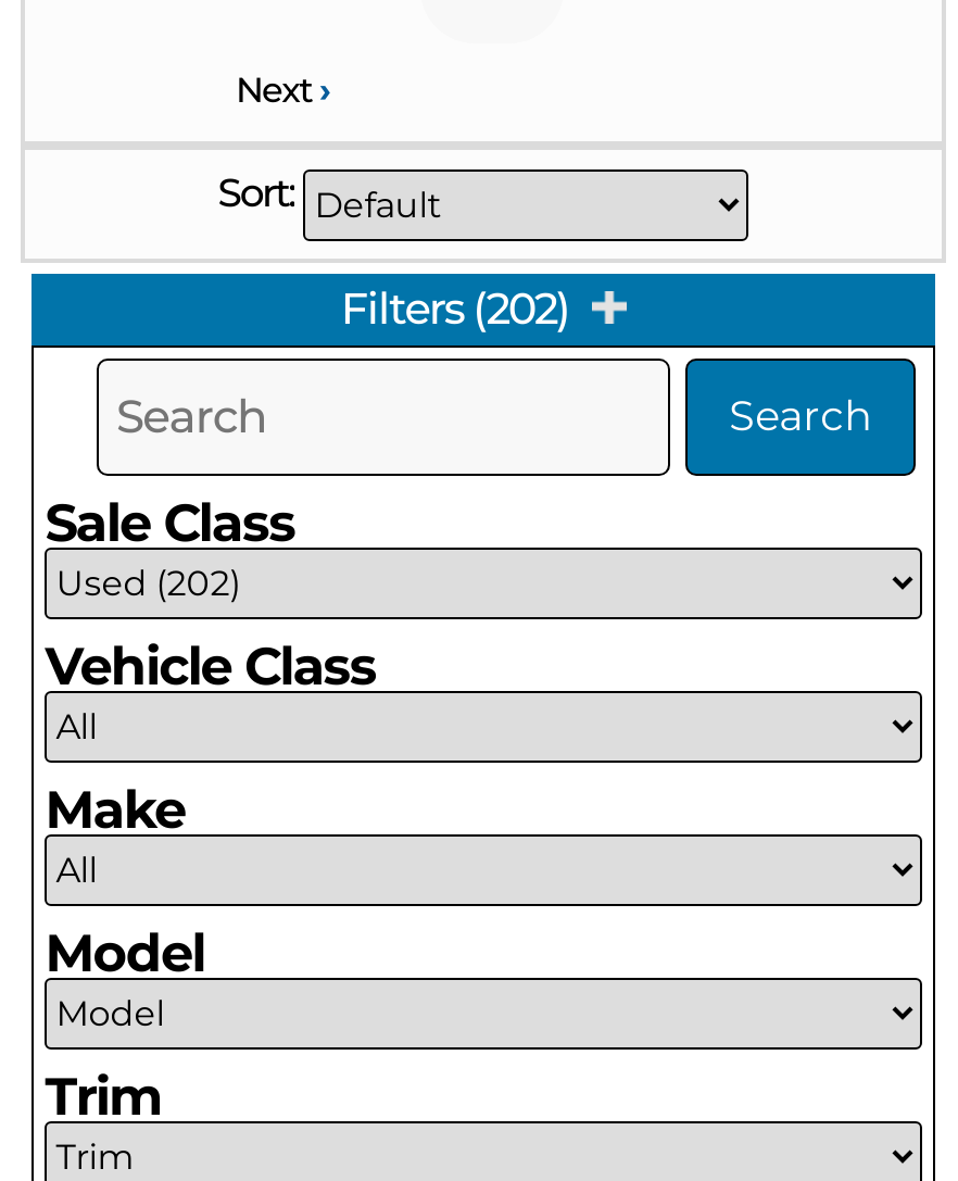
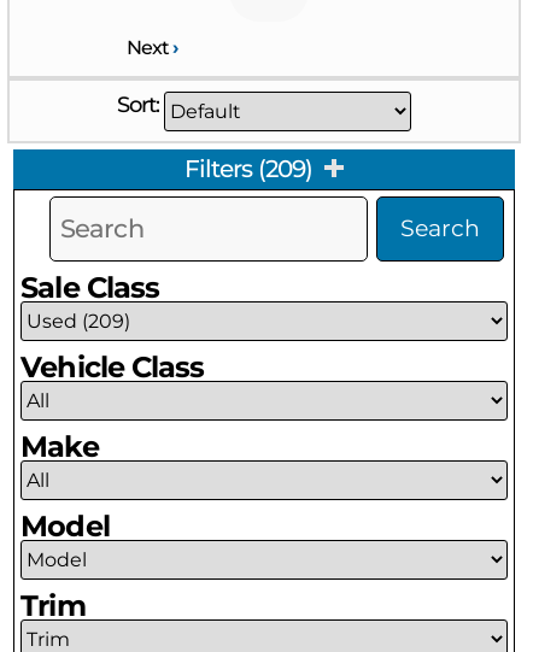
[341,282,570,335] Filters (202) -> [184,154,313,183] Filters (209)

